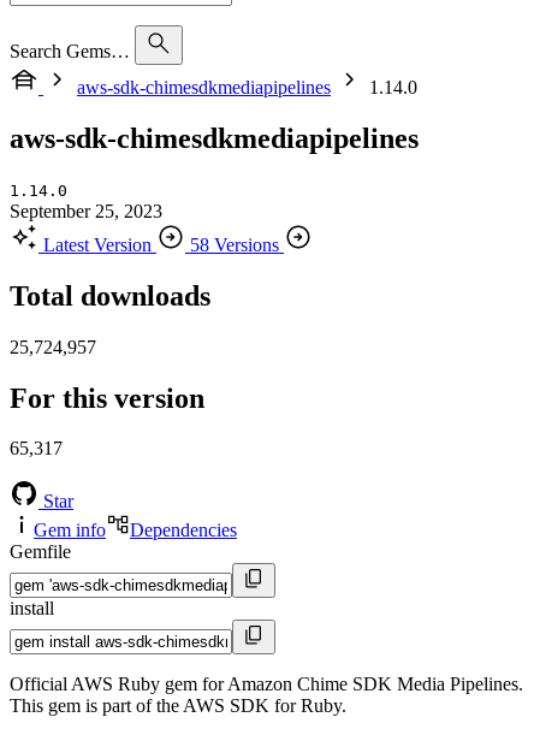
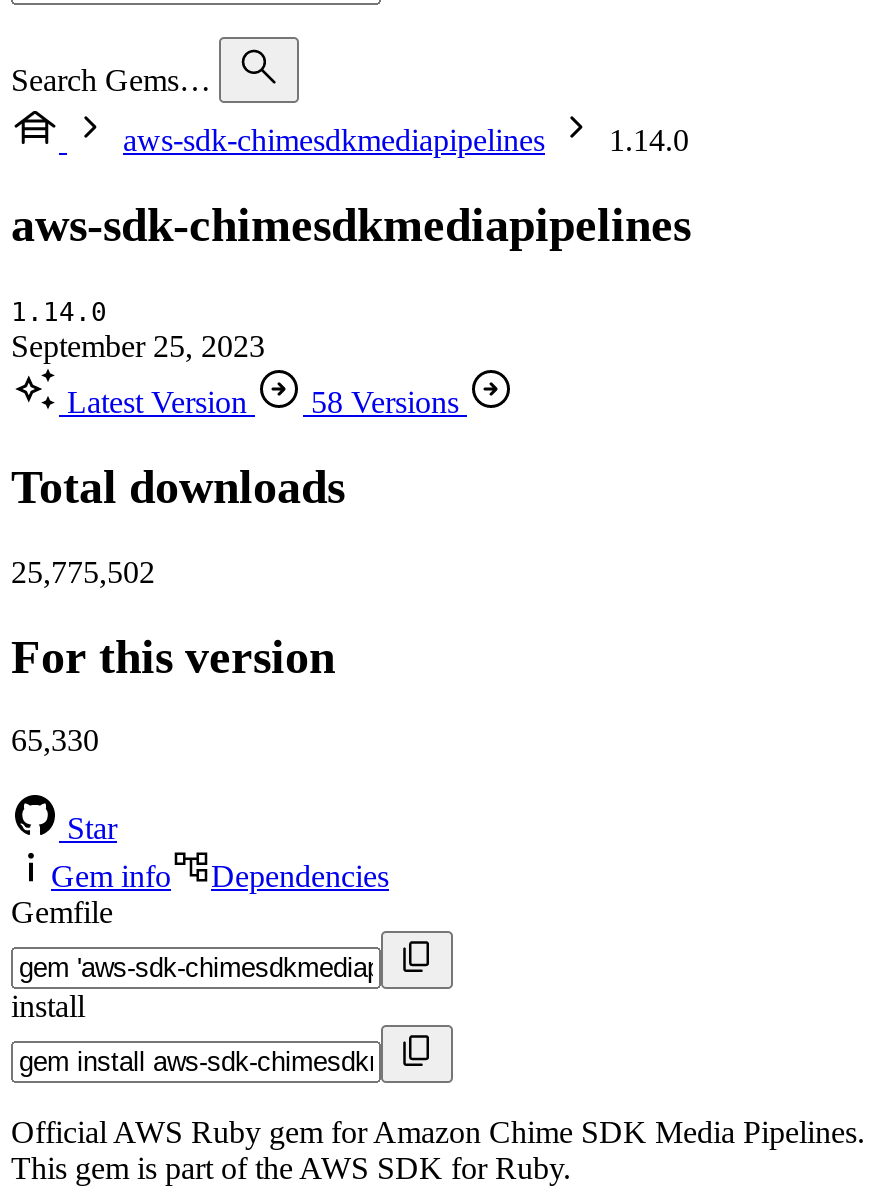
[10,336,96,357] 25,724,957 -> [11,554,155,588] 25,775,502
[10,438,63,459] 65,317 -> [11,724,99,758] 65,330

